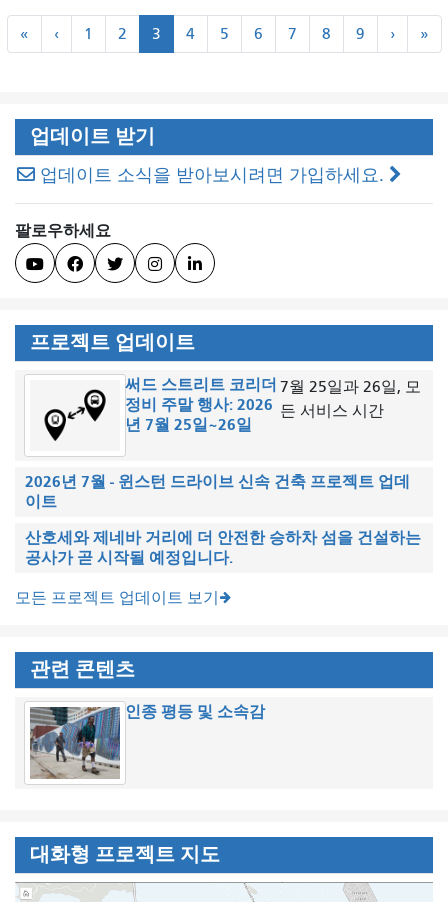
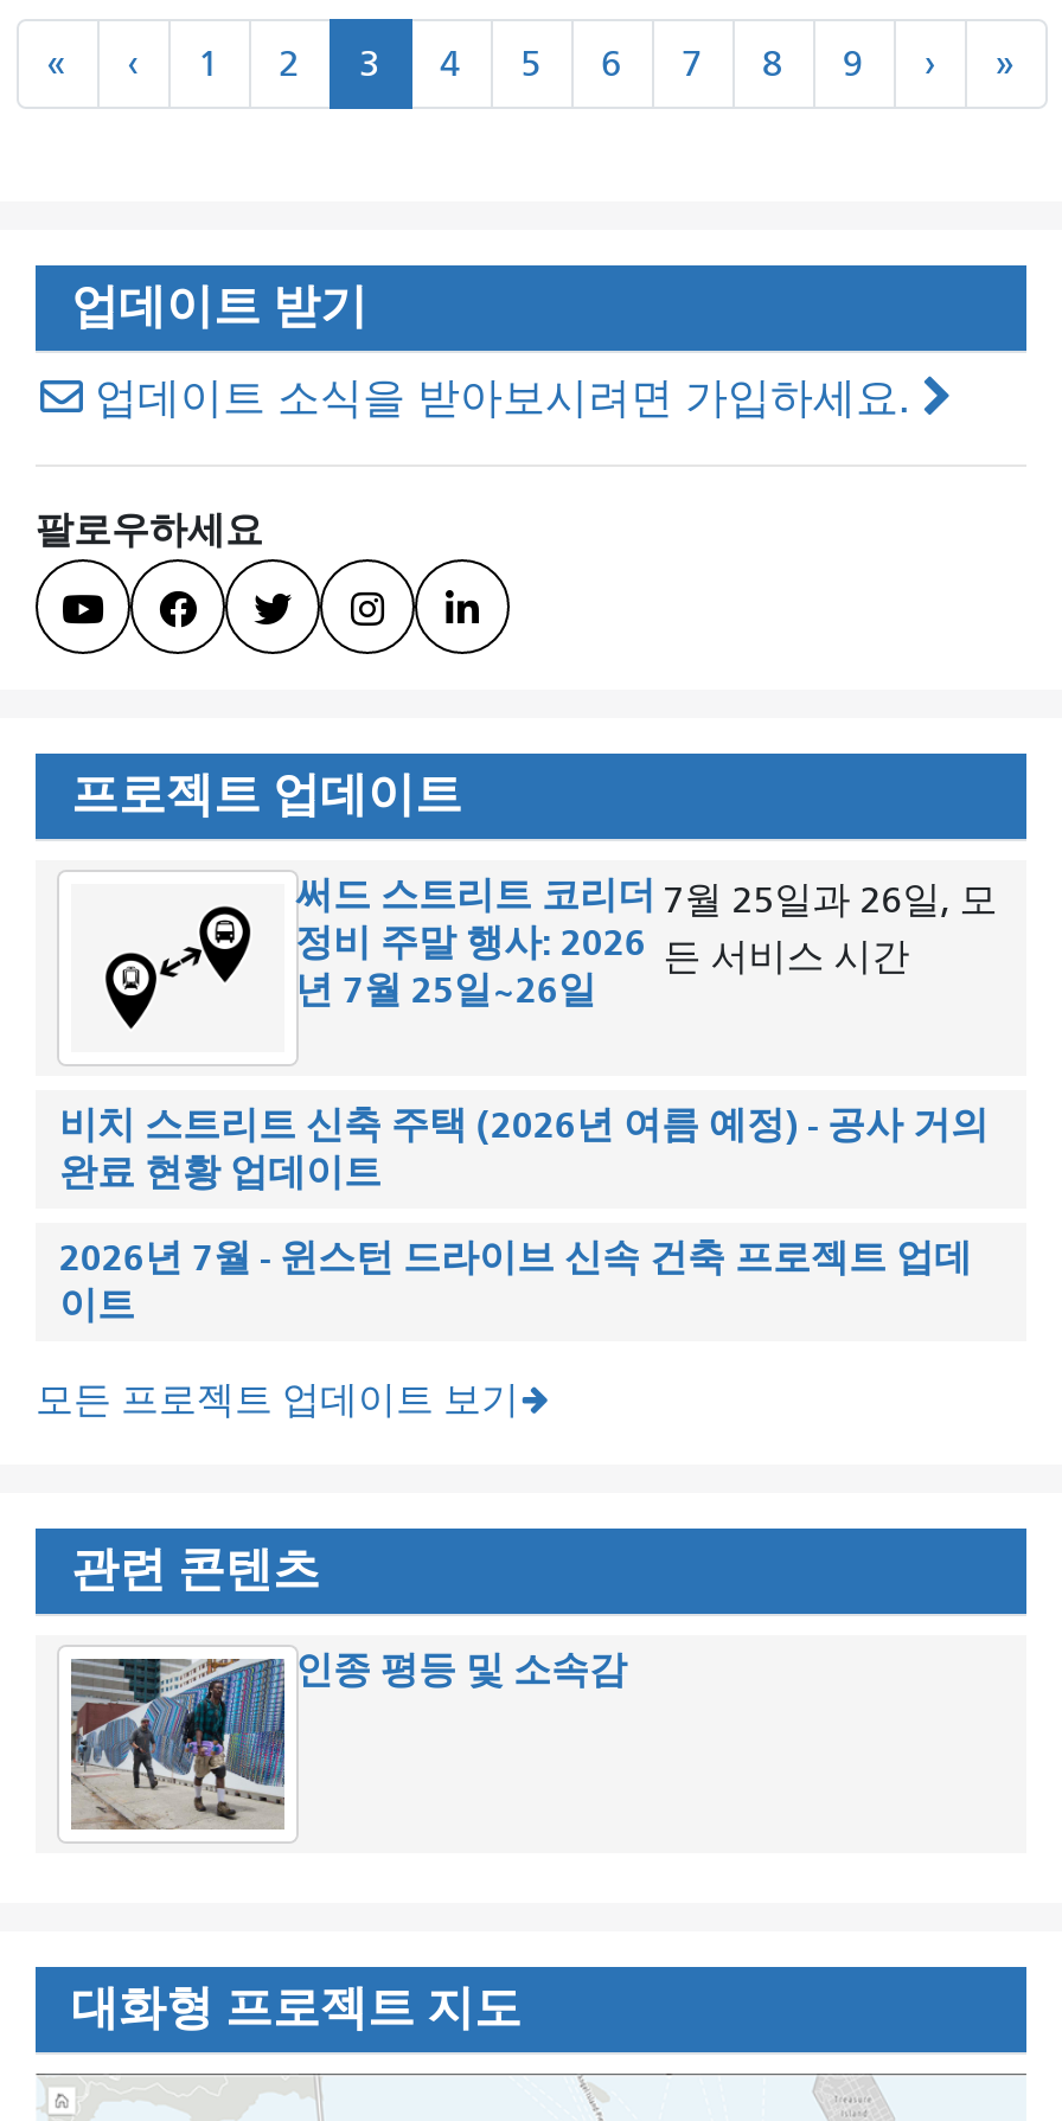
none -> [59,1103,989,1195] 비치 스트리트 신축 주택 (2026년 여름 예정) - 공사 거의 | 완료 현황 업데이트
moved [25,472,410,511] -> [59,1235,972,1328]: 2026년 7월 - 윈스턴 드라이브 신속 건축 프로젝트 업데 | 이트
[25,528,421,567] 산호세와 제네바 거리에 더 안전한 승하차 섬을 건설하는 | 공사가 곧 시작될 예정입니다. -> none

